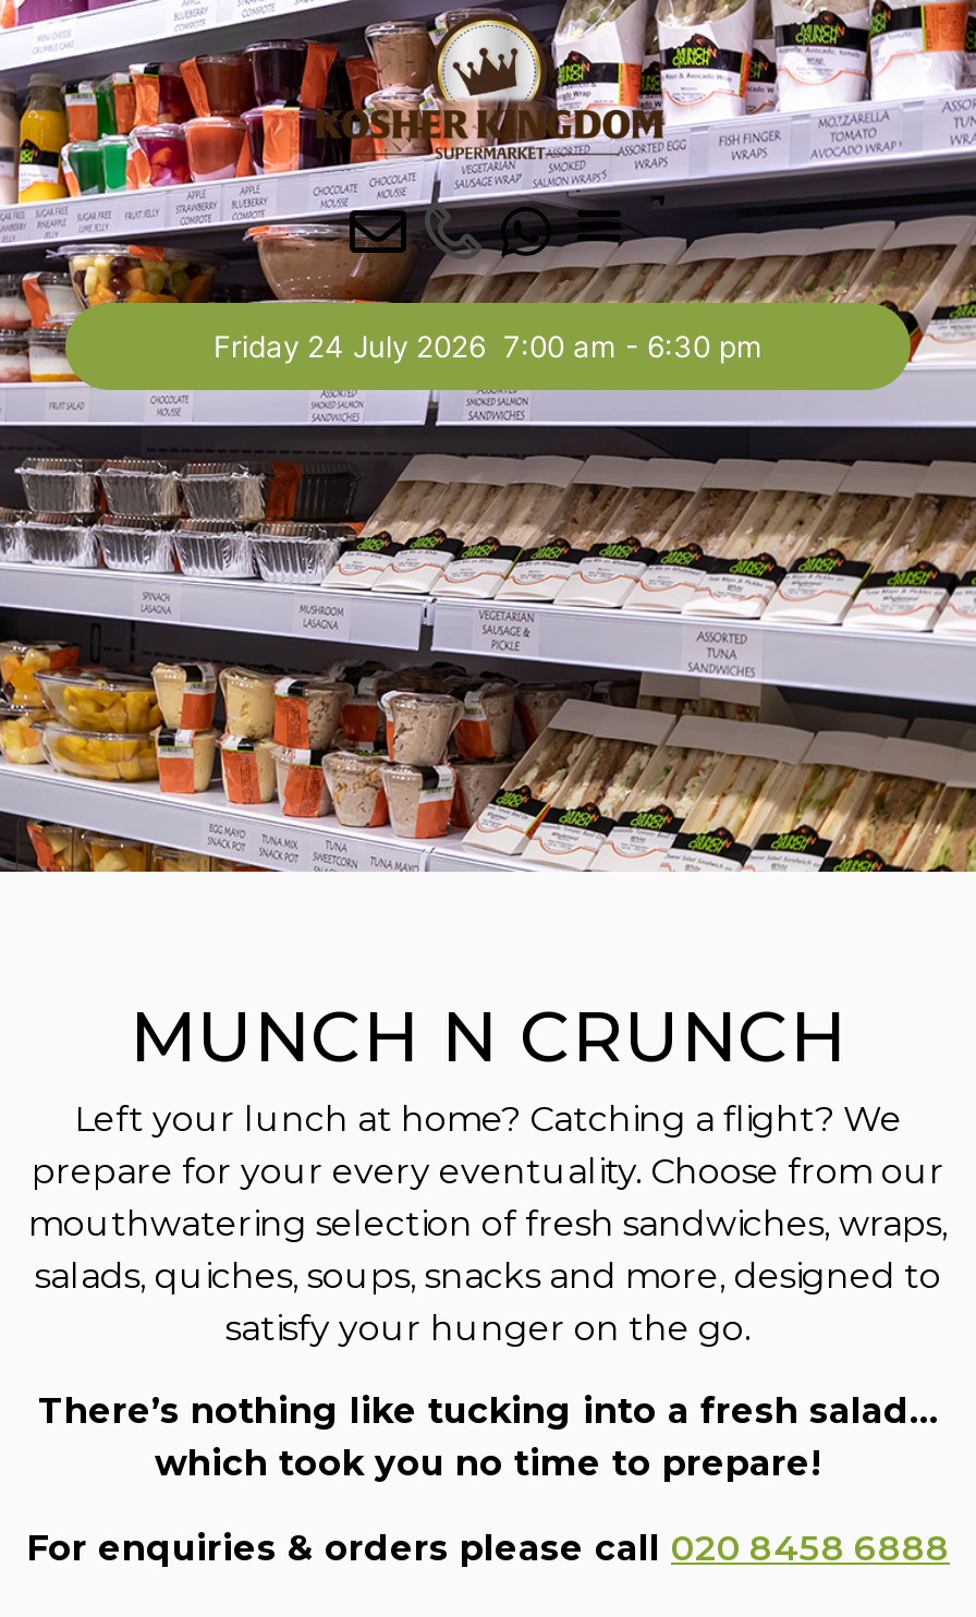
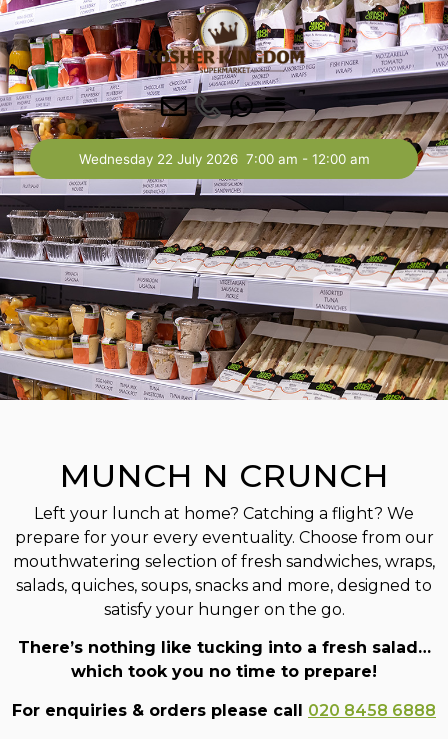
[213,330,762,365] Friday 24 July 2026 7:00 am - 6:30 pm -> [78,151,369,167] Wednesday 22 July 2026 7:00 am - 12:00 am

